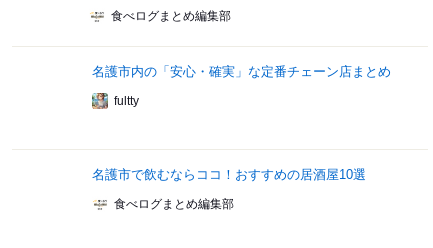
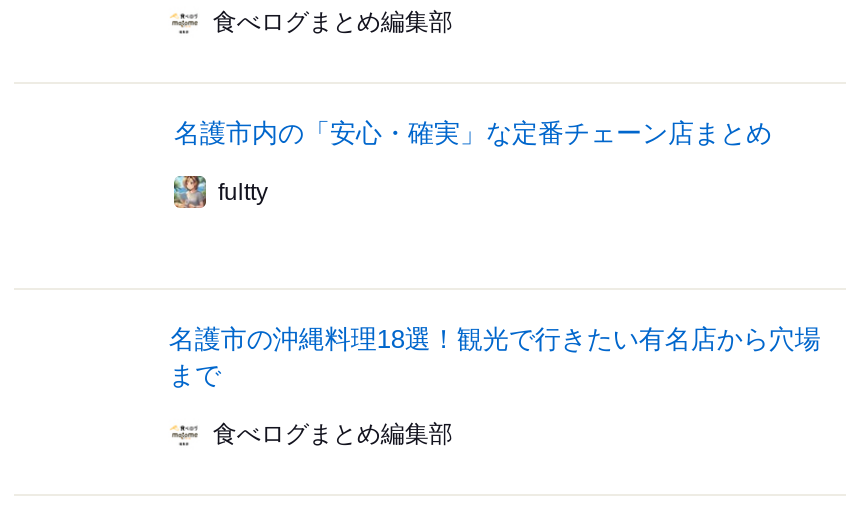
[92,167,366,182] 名護市で飲むならココ！おすすめの居酒屋10選 -> [169,325,821,391] 名護市の沖縄料理18選！観光で行きたい有名店から穴場 | まで

